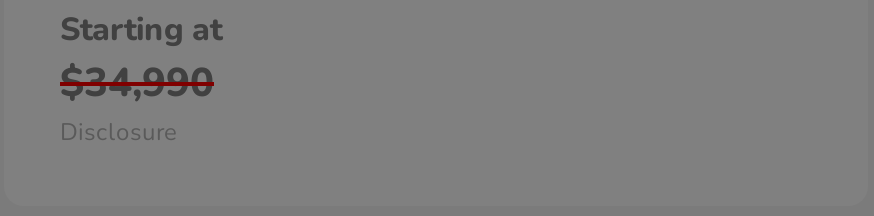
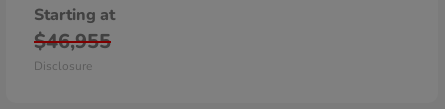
[60,57,214,111] $34,990 -> [34,28,111,55] $46,955

